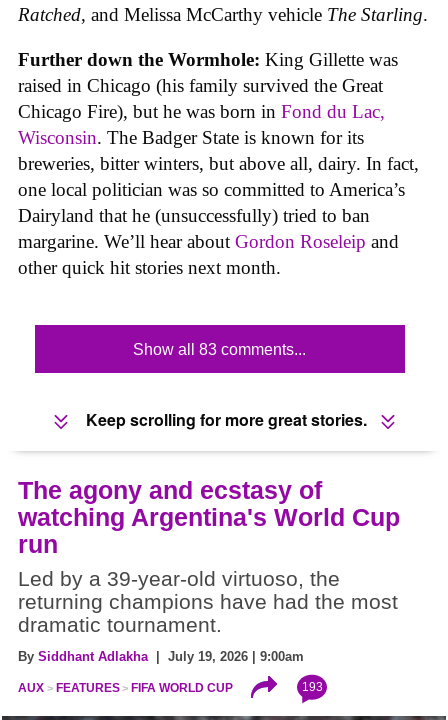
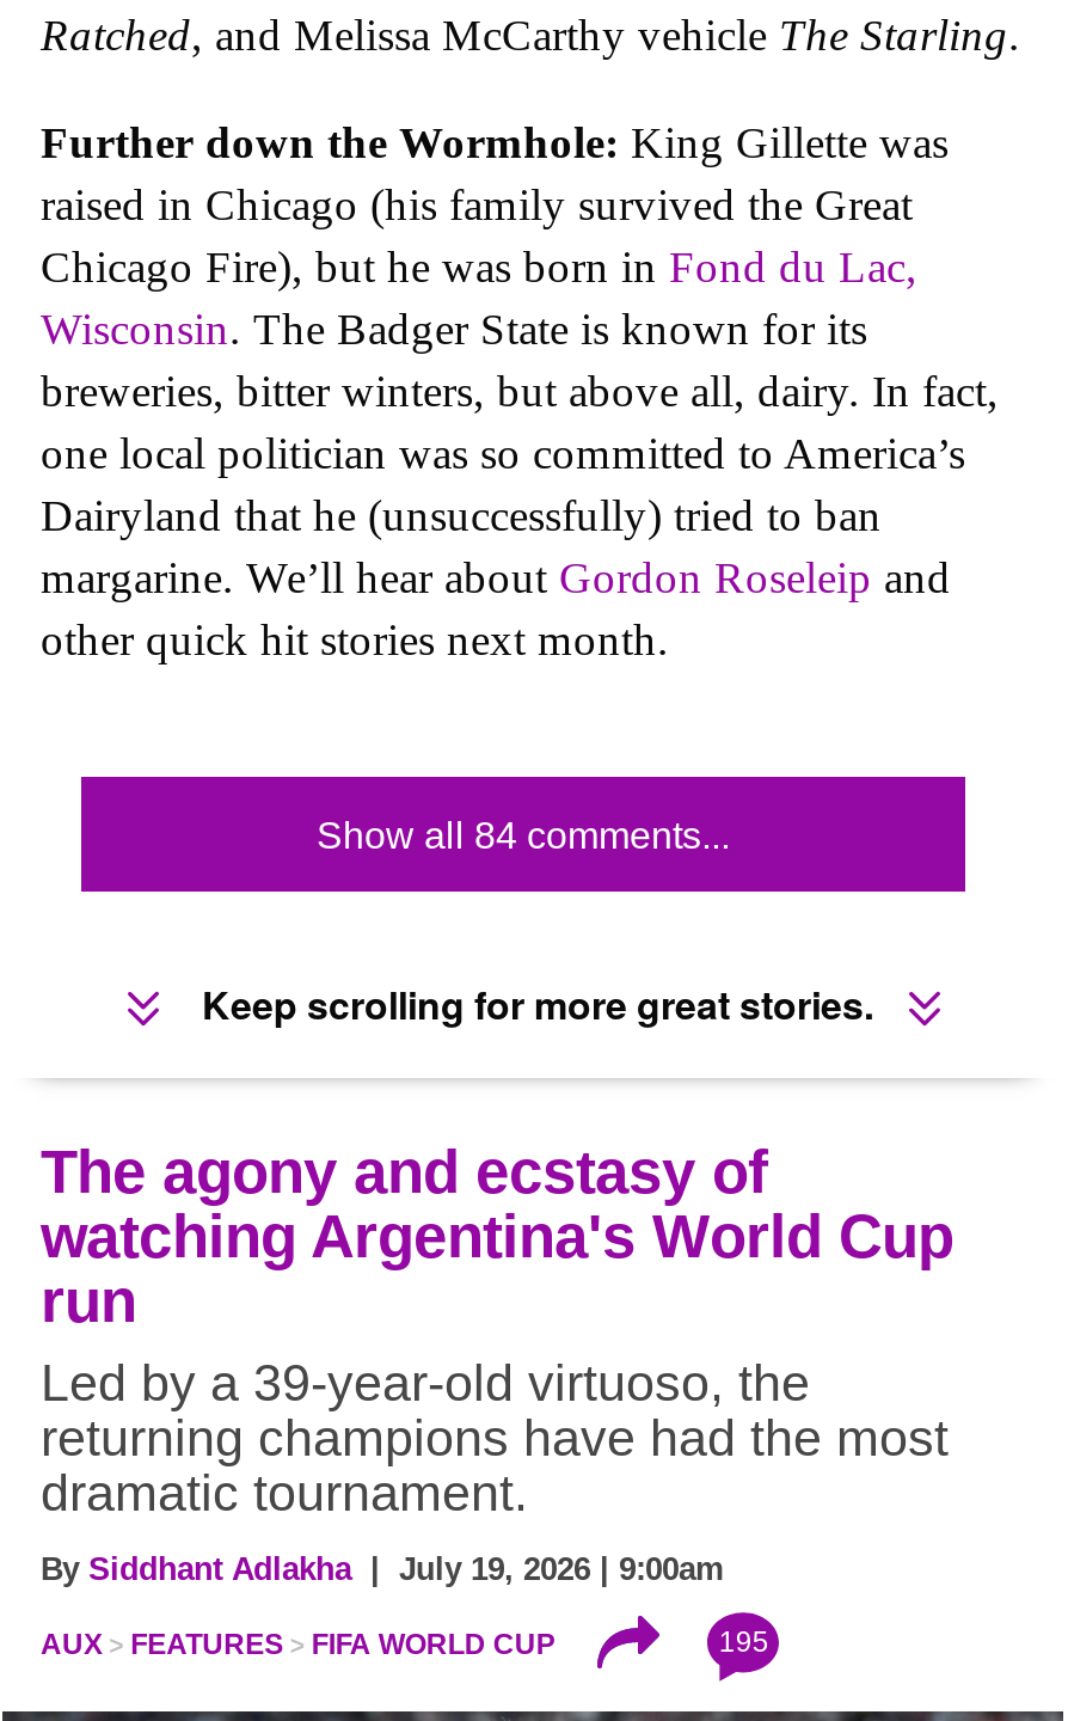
[133,341,306,358] Show all 83 comments... -> [317,816,730,856] Show all 84 comments...
[302,680,323,694] 193 -> [719,1626,769,1660] 195

